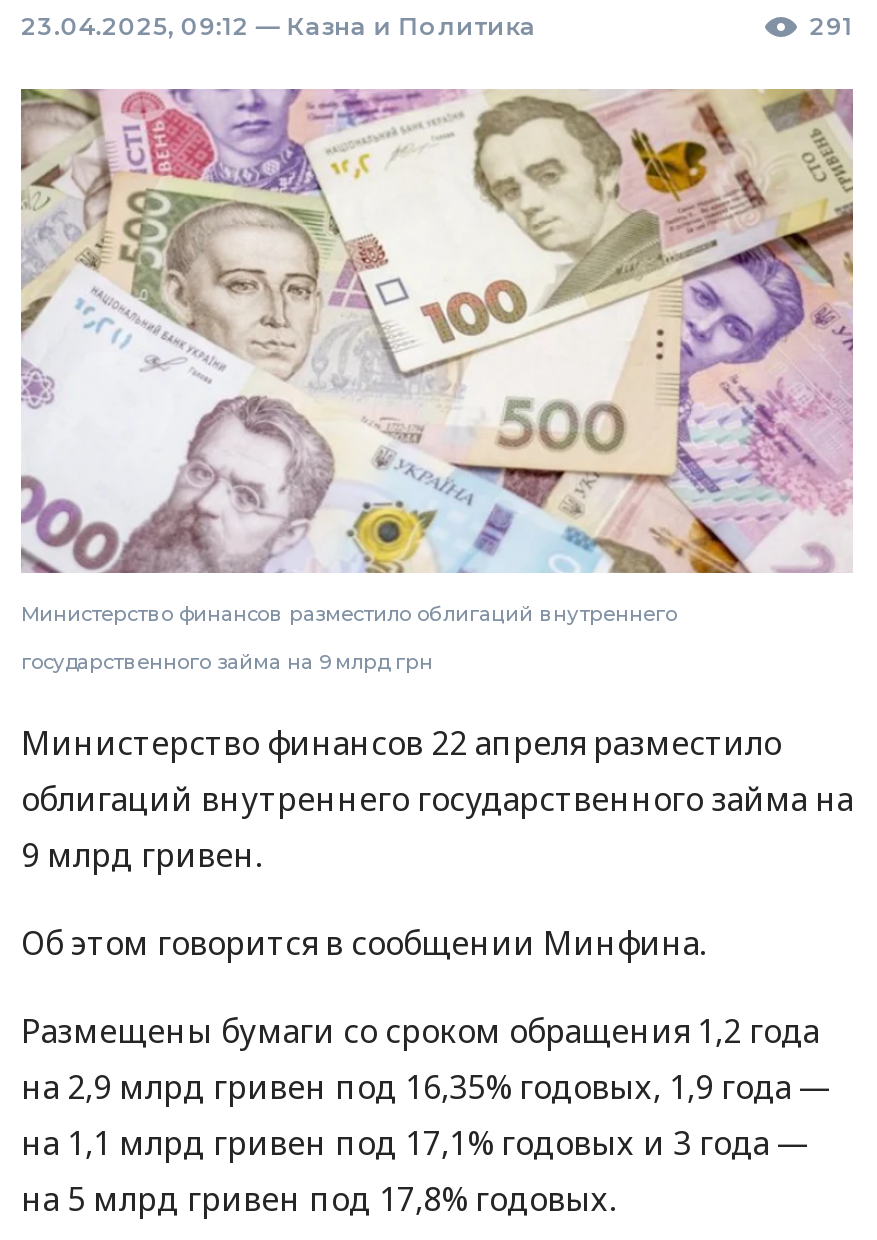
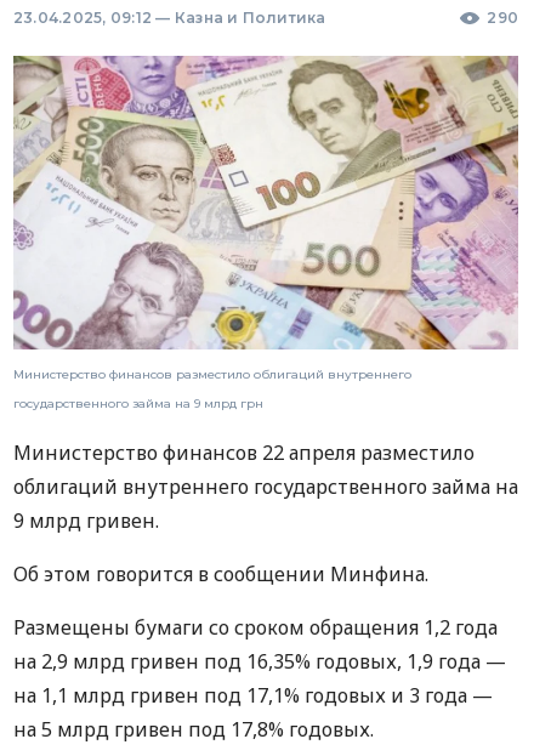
[810,11,853,41] 291 -> [487,8,518,27] 290

